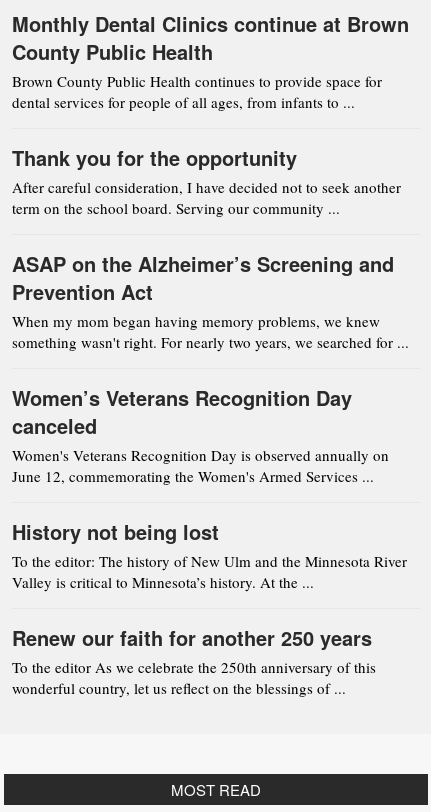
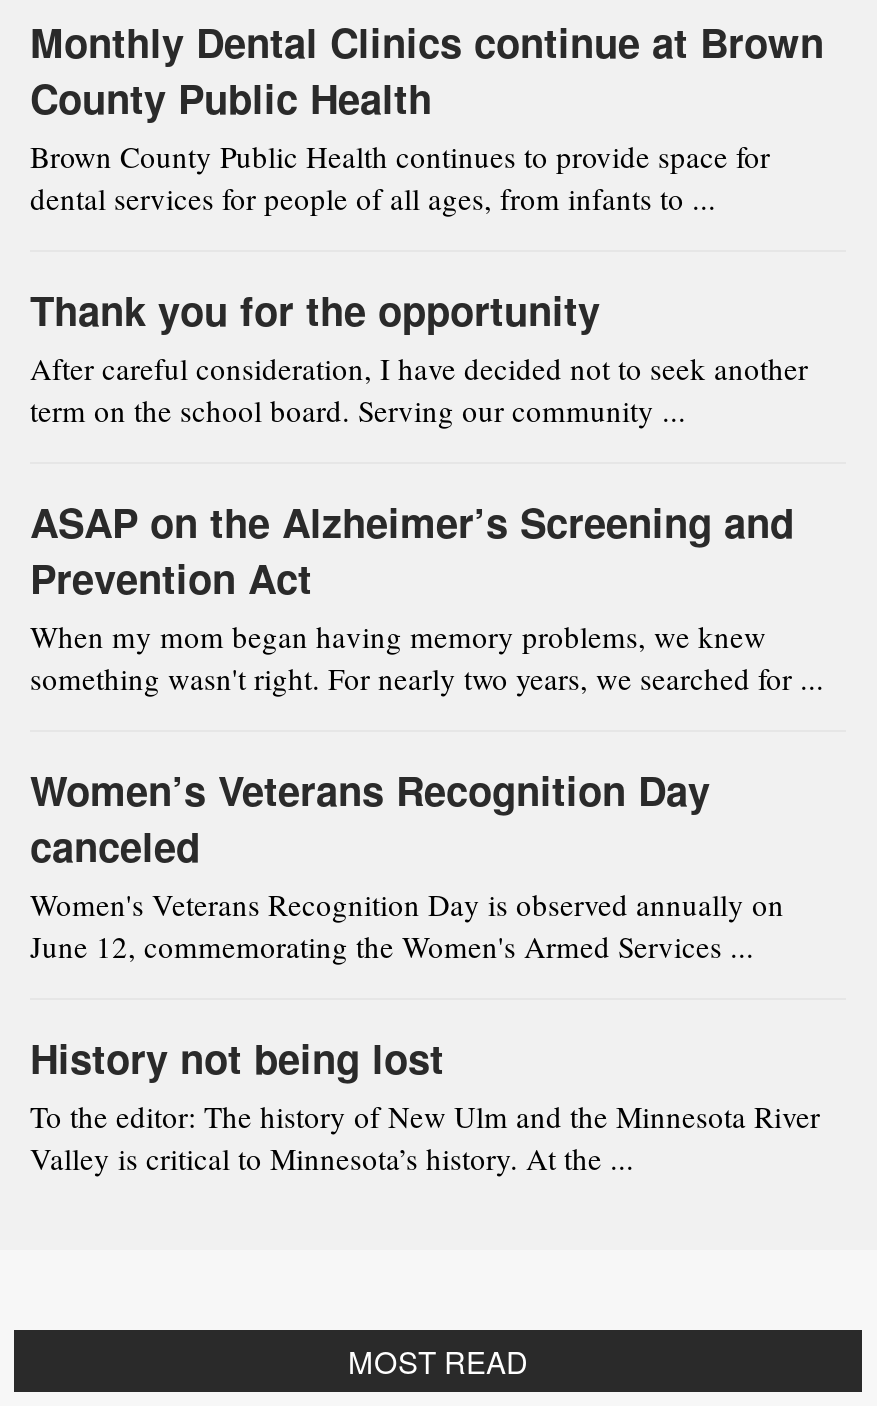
[12,623,376,698] Renew our faith for another 250 years | To the editor As we celebrate the 250th anniversary of this | wonderful country, let us reflect on the blessings of ... -> none

